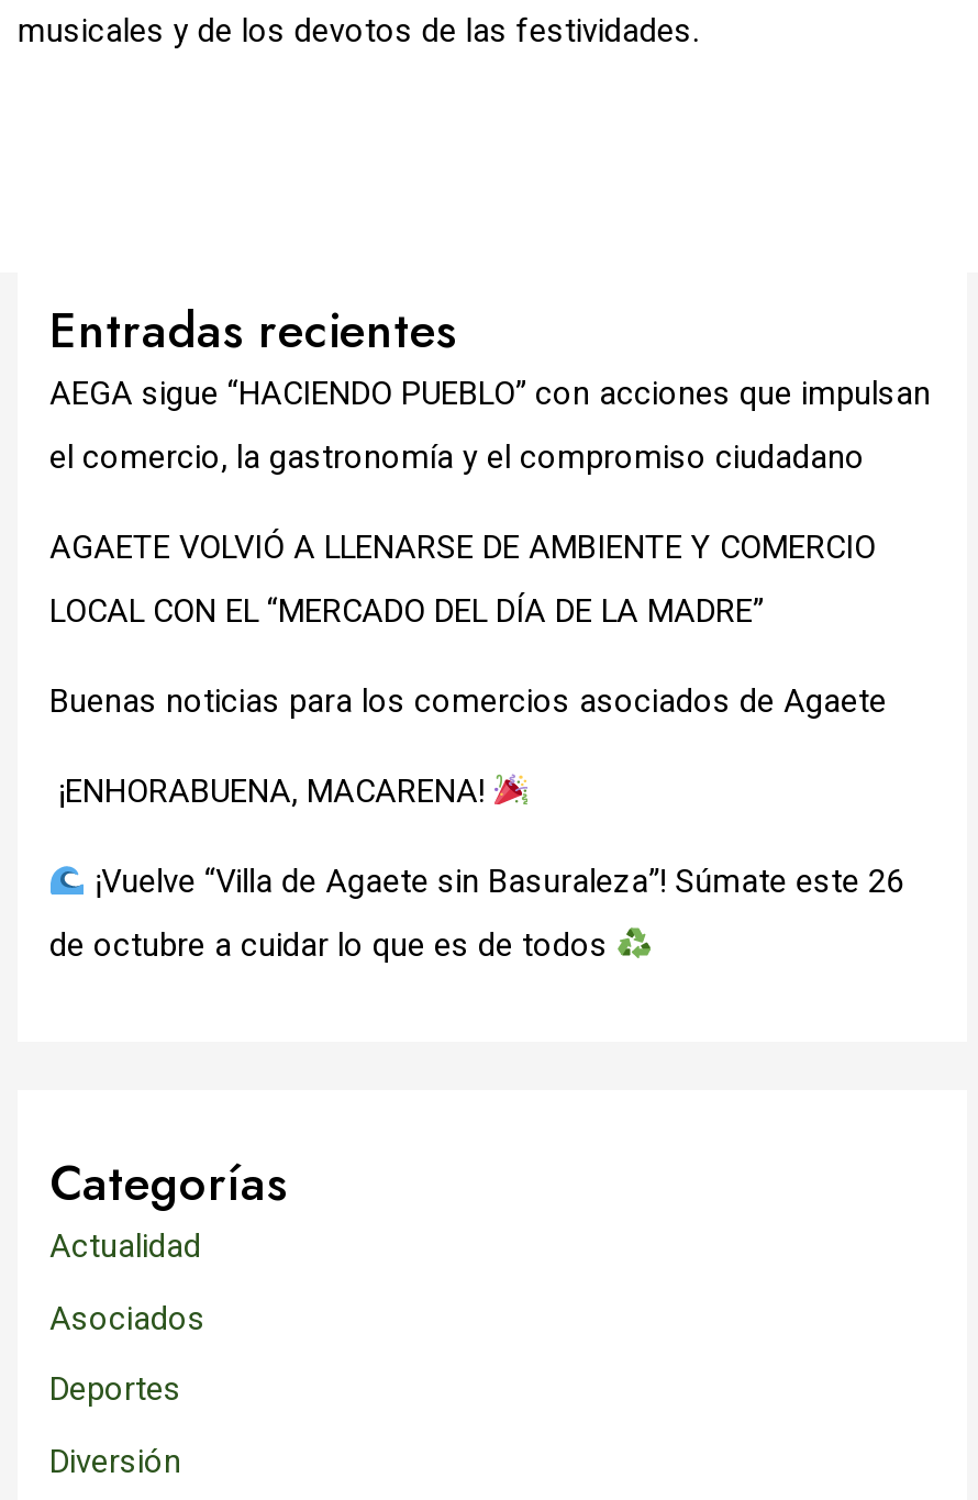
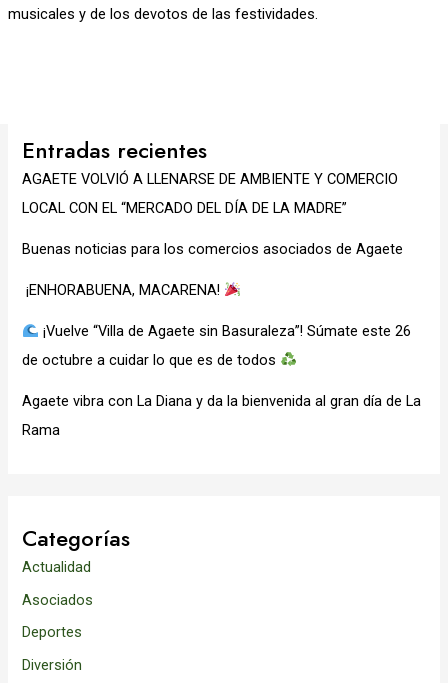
[49,373,931,476] AEGA sigue “HACIENDO PUEBLO” con acciones que impulsan | el comercio, la gastronomía y el compromiso ciudadano -> none
moved [49,527,903,964] -> [22,170,411,369]: AGAETE VOLVIÓ A LLENARSE DE AMBIENTE Y COMERCIO | LOCAL CON EL “MERCADO DEL DÍA DE LA MADRE” | Buenas noticias para los comercios asociados de Agaete | ¡ENHORABUENA, MACARENA! | ¡Vuelve “Villa de Agaete sin Basuraleza”! Súmate este 26 | de octubre a cuidar lo que es de todos
none -> [22,392,421,439] Agaete vibra con La Diana y da la bienvenida al gran día de La | Rama

